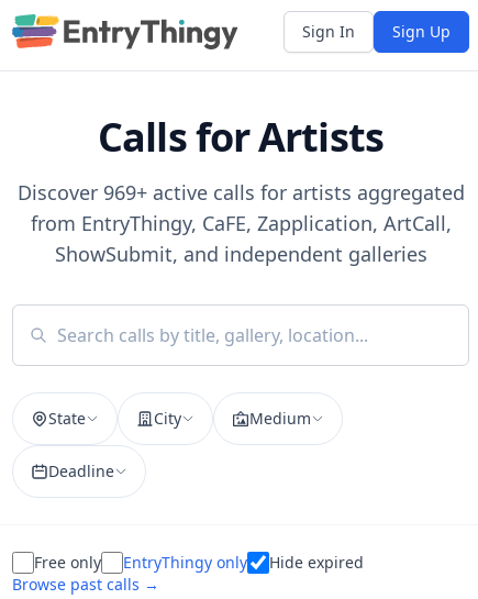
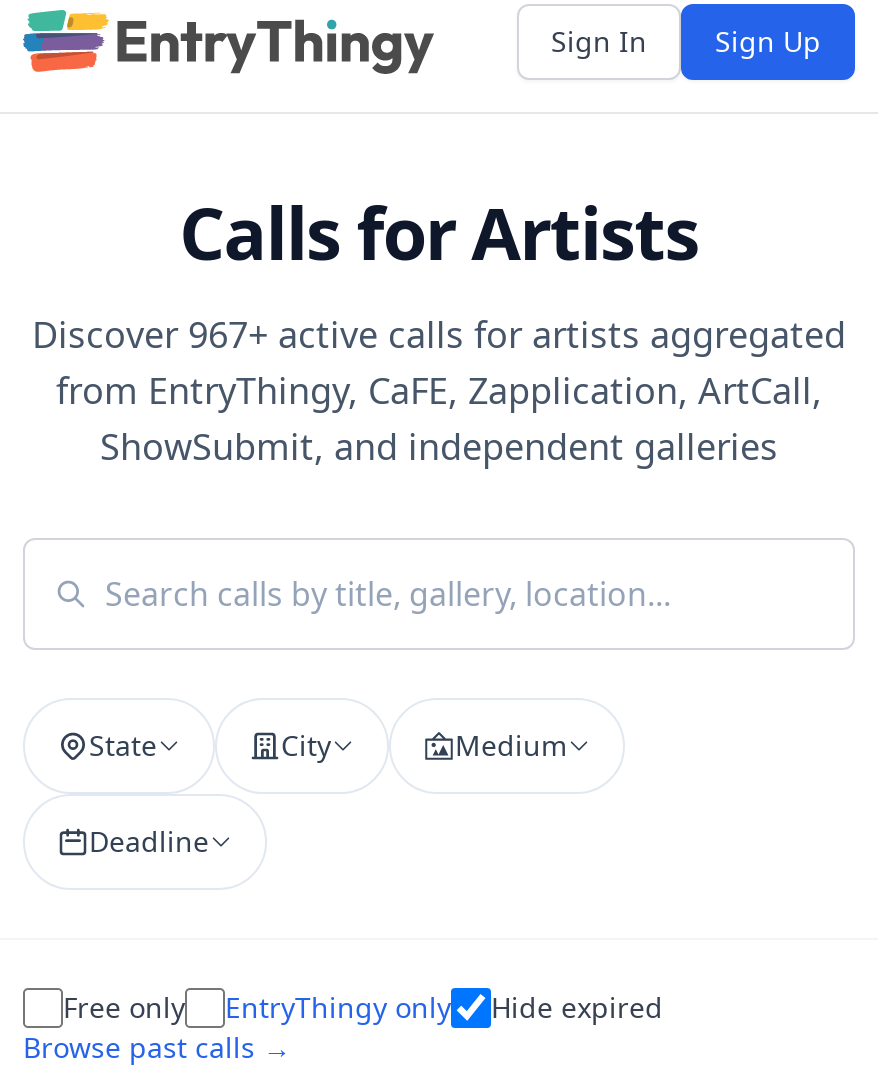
[17,179,464,206] Discover 969+ active calls for artists aggregated -> [32,310,846,358] Discover 967+ active calls for artists aggregated

